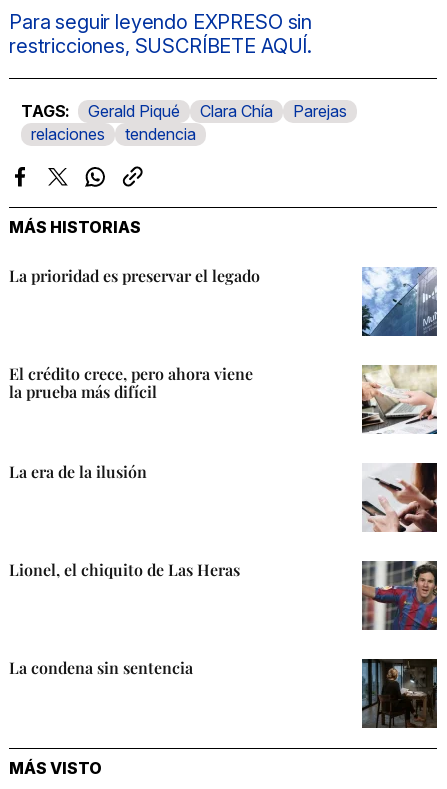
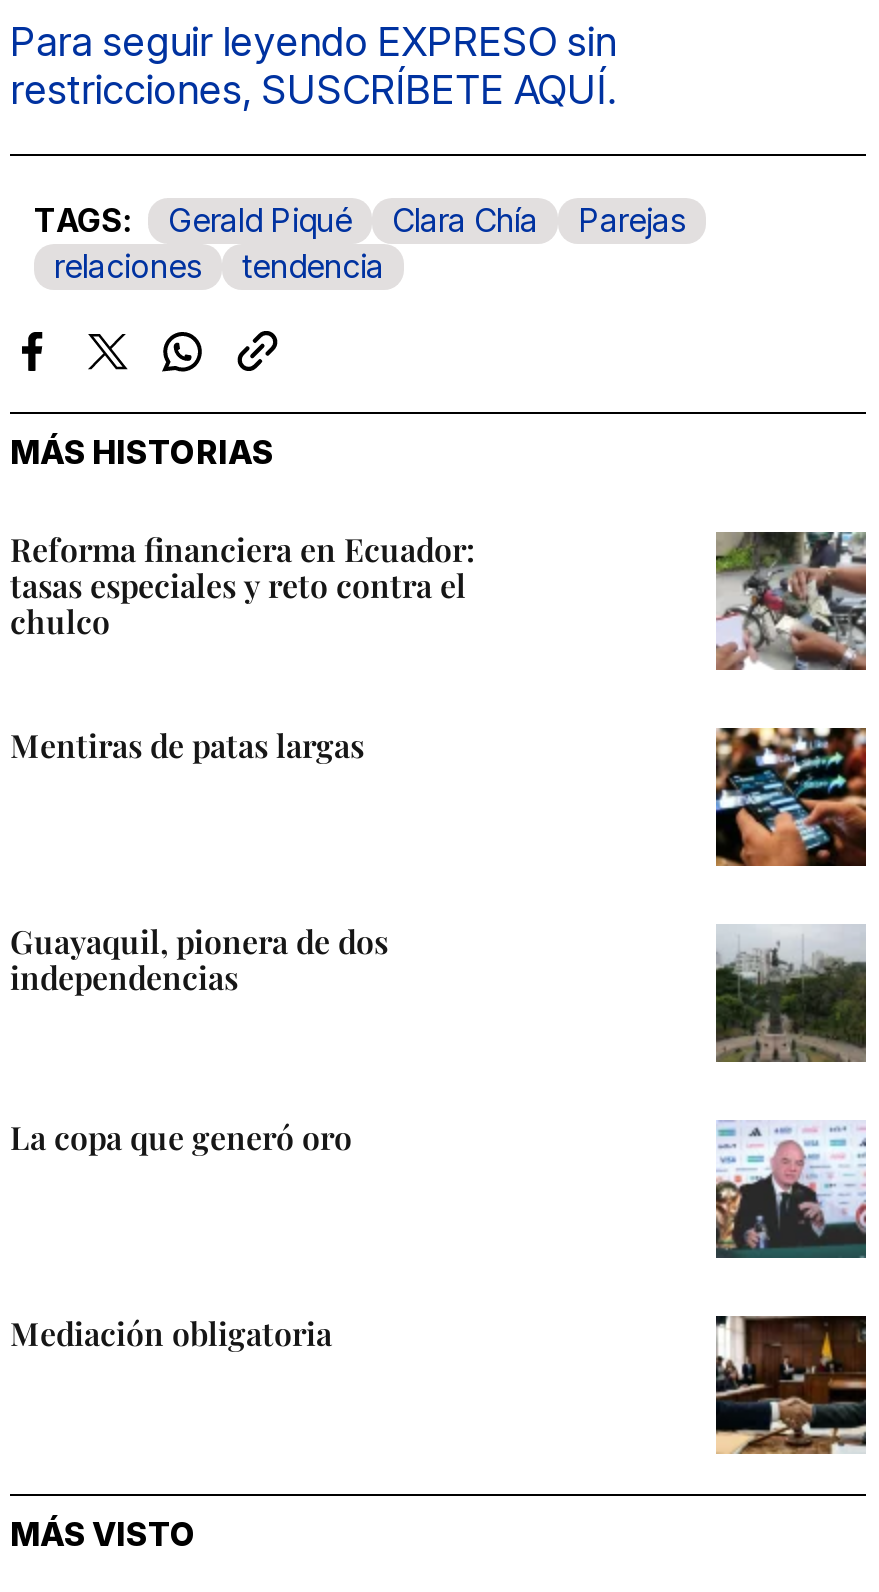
[9,265,260,286] La prioridad es preservar el legado -> [10,528,476,642] Reforma financiera en Ecuador: | tasas especiales y reto contra el | chulco
[361,266,438,337] [image] -> [714,530,868,672] [image]
[9,363,253,402] El crédito crece, pero ahora viene | la prueba más difícil -> [10,724,364,766] Mentiras de patas largas
[361,365,438,435] [image] -> [714,726,868,868] [image]
[9,461,147,482] La era de la ilusión -> [10,920,388,998] Guayaquil, pionera de dos | independencias
[362,462,438,533] [image] -> [714,924,868,1064] [image]
[9,559,240,580] Lionel, el chiquito de Las Heras -> [10,1117,352,1159] La copa que generó oro
[361,560,438,630] [image] -> [716,1120,866,1260] [image]
[9,657,193,678] La condena sin sentencia -> [10,1313,332,1355] Mediación obligatoria
[361,658,438,729] [image] -> [714,1314,868,1456] [image]

